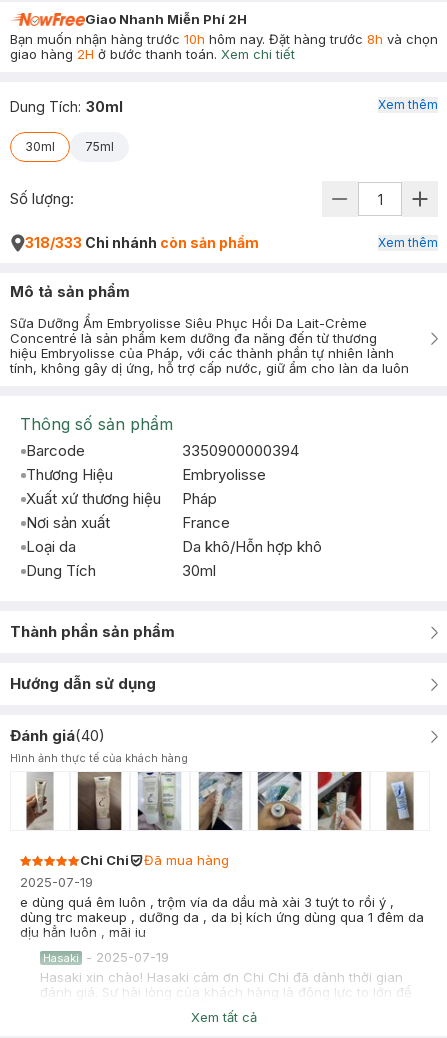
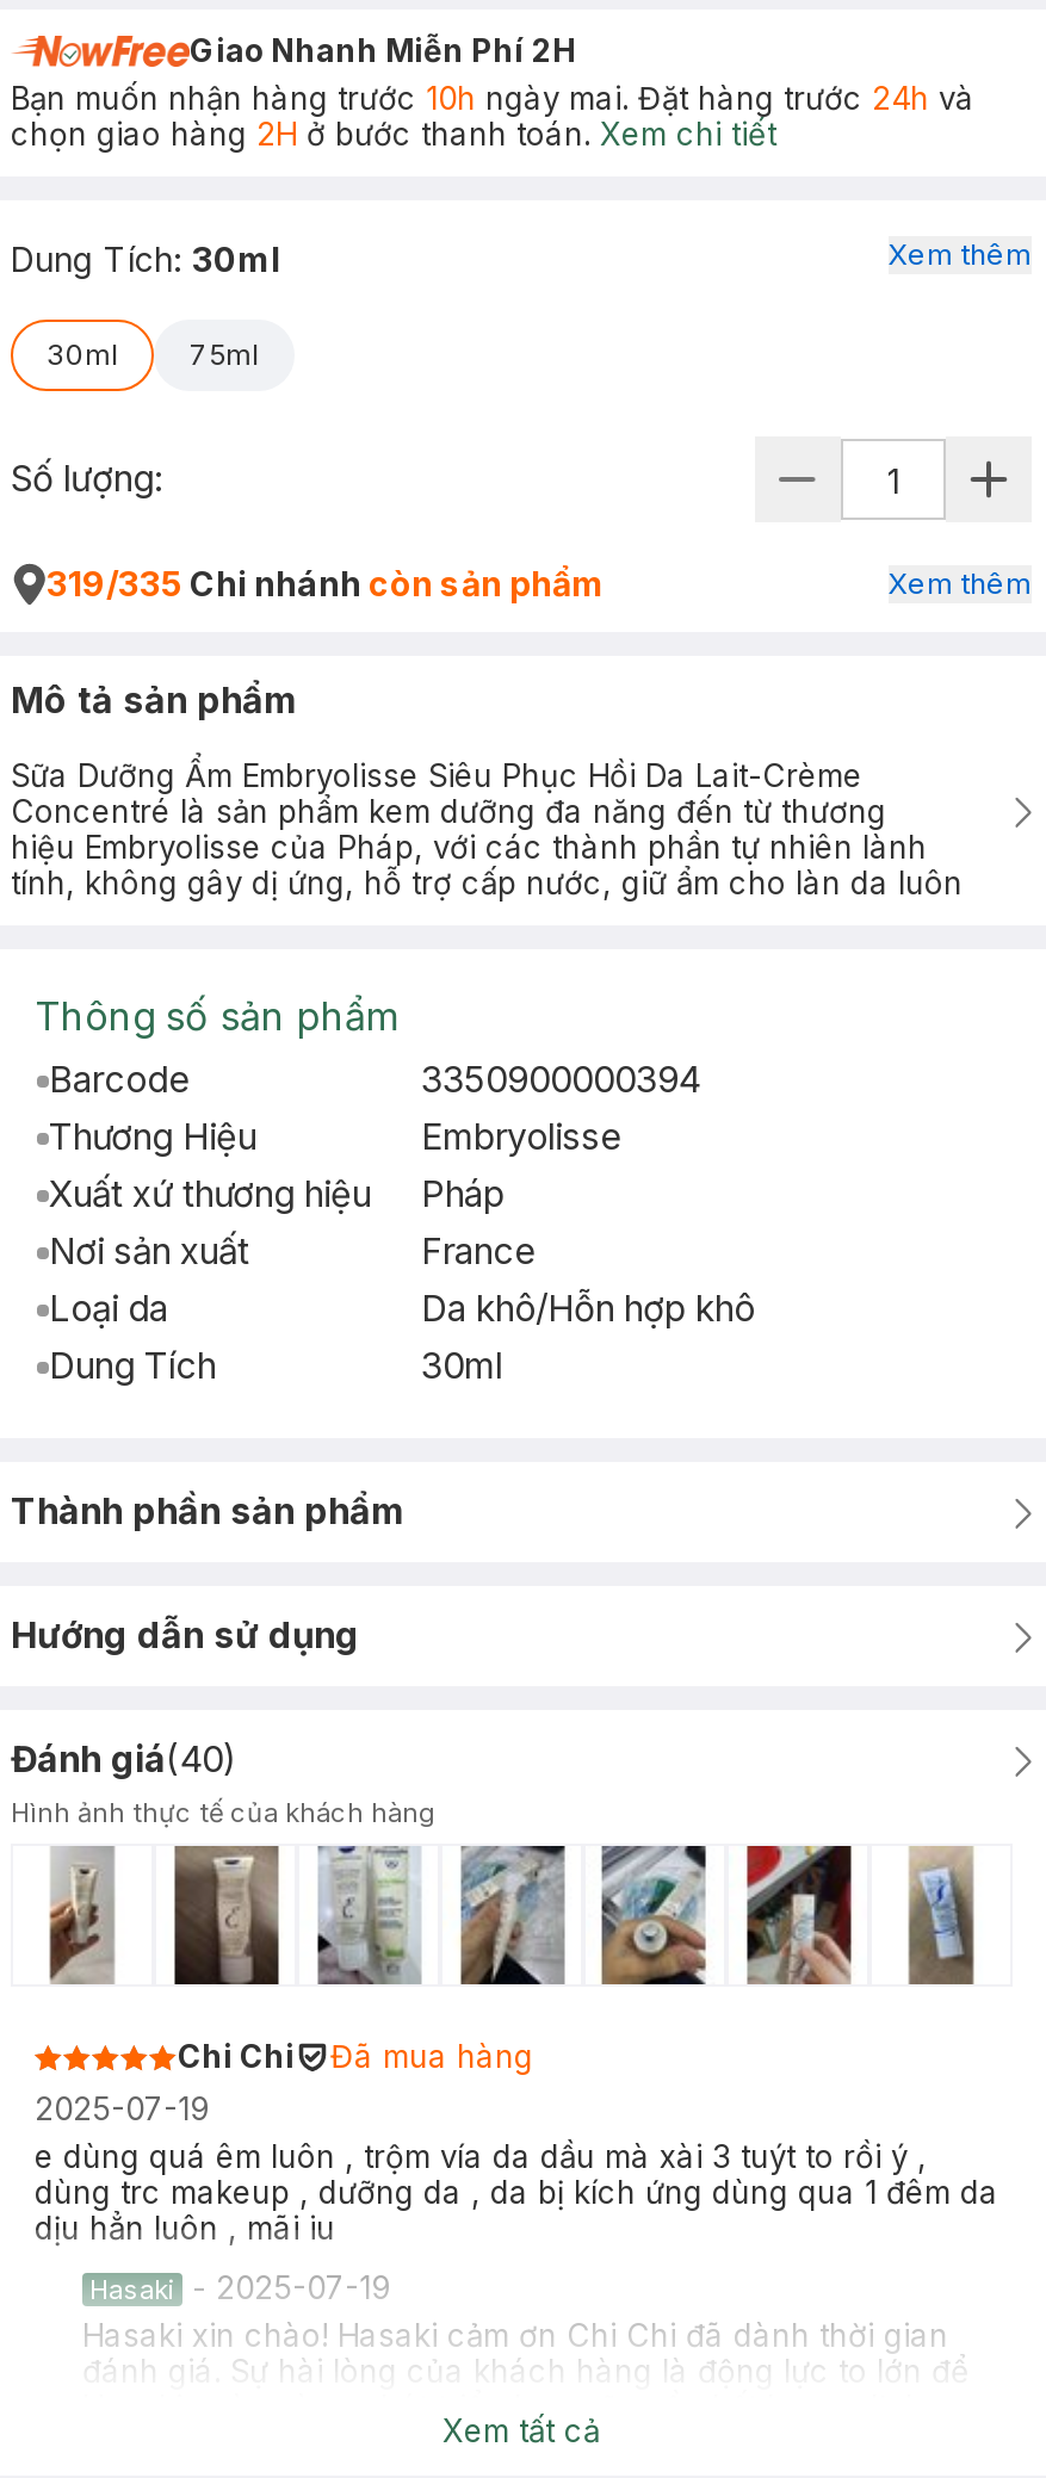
[10,31,438,62] Bạn muốn nhận hàng trước 10h hôm nay. Đặt hàng trước 8h và chọn | giao hàng 2H ở bước thanh toán. Xem chi tiết -> [11,79,974,153] Bạn muốn nhận hàng trước 10h ngày mai. Đặt hàng trước 24h và | chọn giao hàng 2H ở bước thanh toán. Xem chi tiết
[25,234,259,251] 318/333 Chi nhánh còn sản phẩm -> [47,563,605,603] 319/335 Chi nhánh còn sản phẩm

